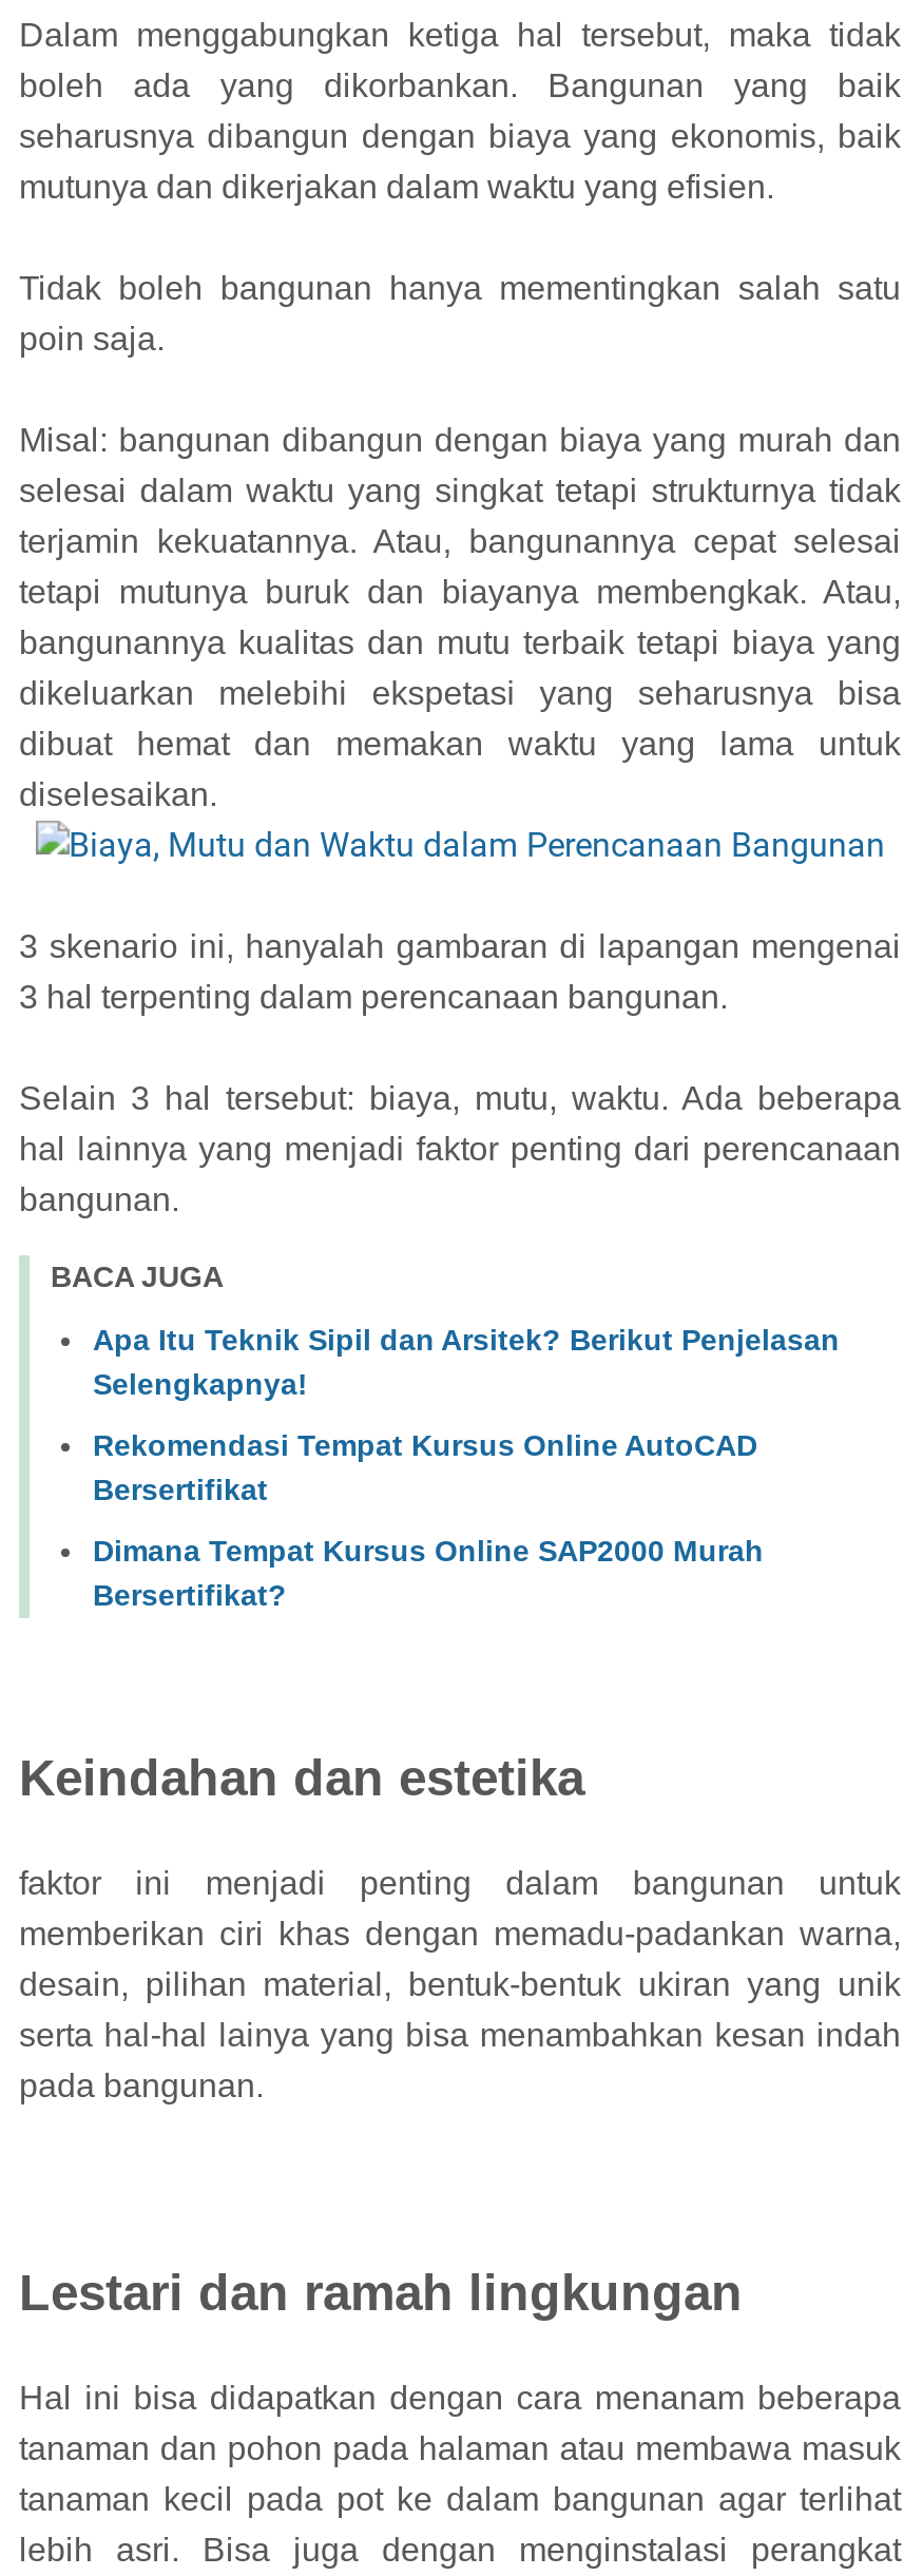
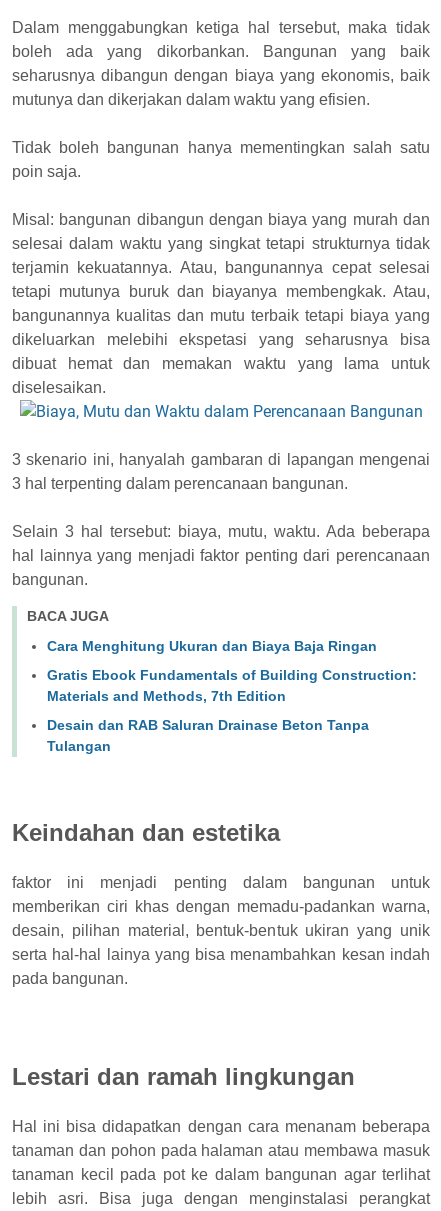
[93,1323,840,1401] Apa Itu Teknik Sipil dan Arsitek? Berikut Penjelasan | Selengkapnya! -> [47,638,377,654] Cara Menghitung Ukuran dan Biaya Baja Ringan
[93,1429,757,1507] Rekomendasi Tempat Kursus Online AutoCAD | Bersertifikat -> [47,667,417,704] Gratis Ebook Fundamentals of Building Construction: | Materials and Methods, 7th Edition
[93,1534,764,1612] Dimana Tempat Kursus Online SAP2000 Murah | Bersertifikat? -> [47,717,369,754] Desain dan RAB Saluran Drainase Beton Tanpa | Tulangan

